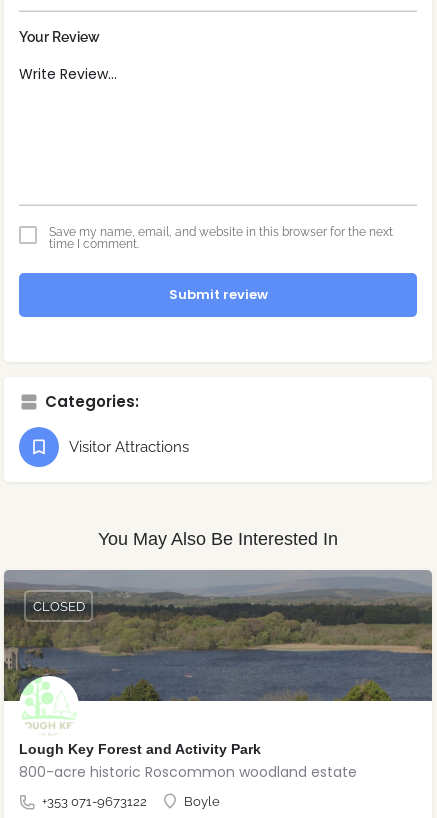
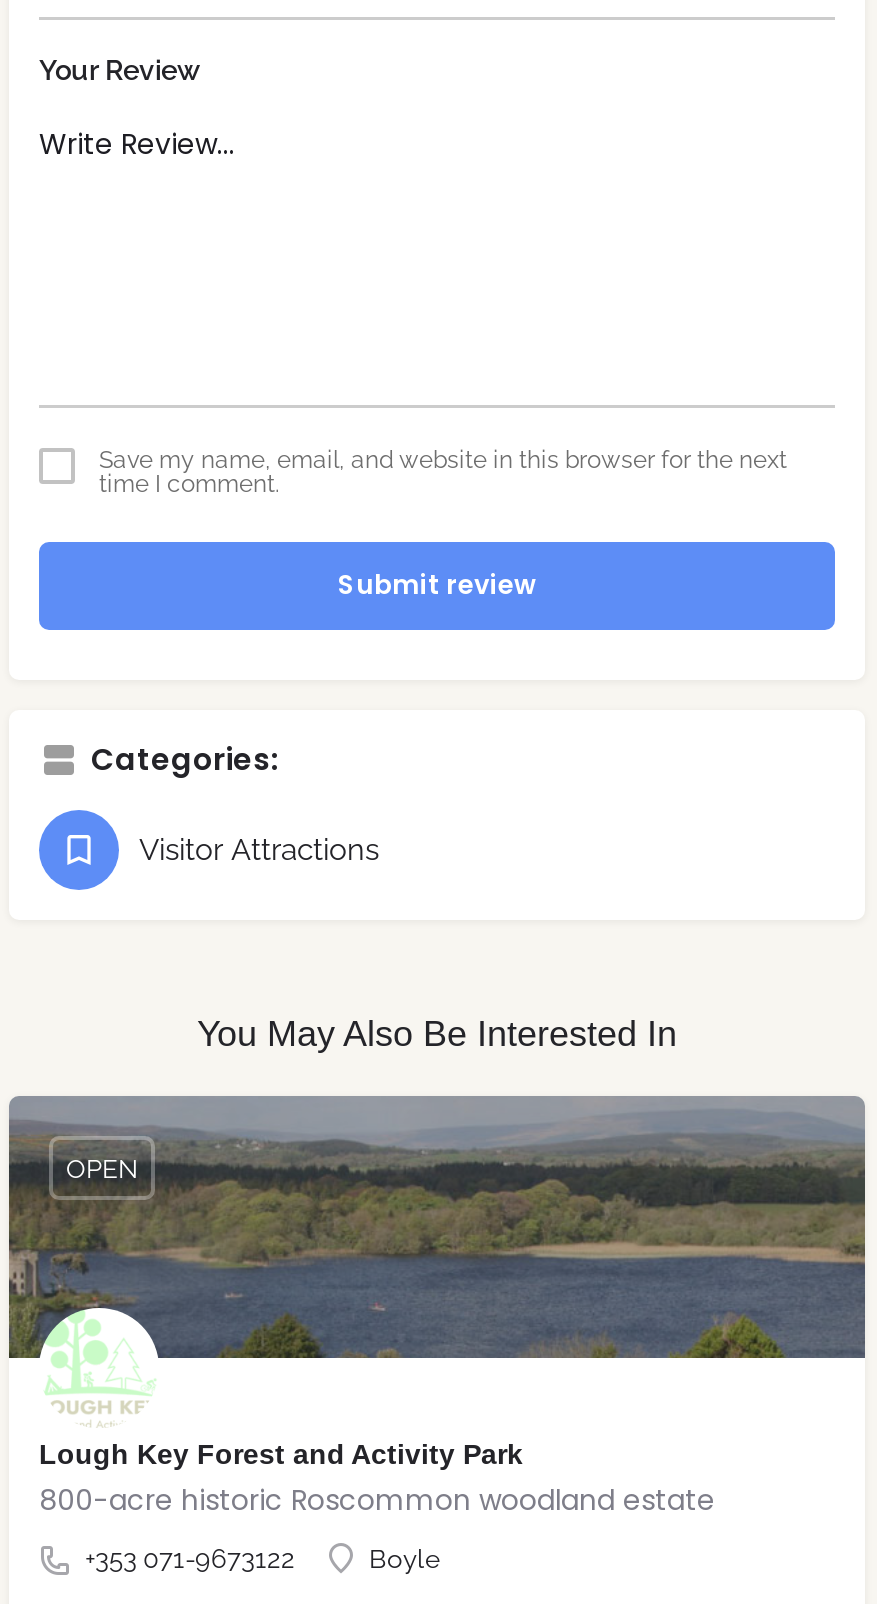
[32,599,84,614] CLOSED -> [66,1154,138,1184] OPEN

